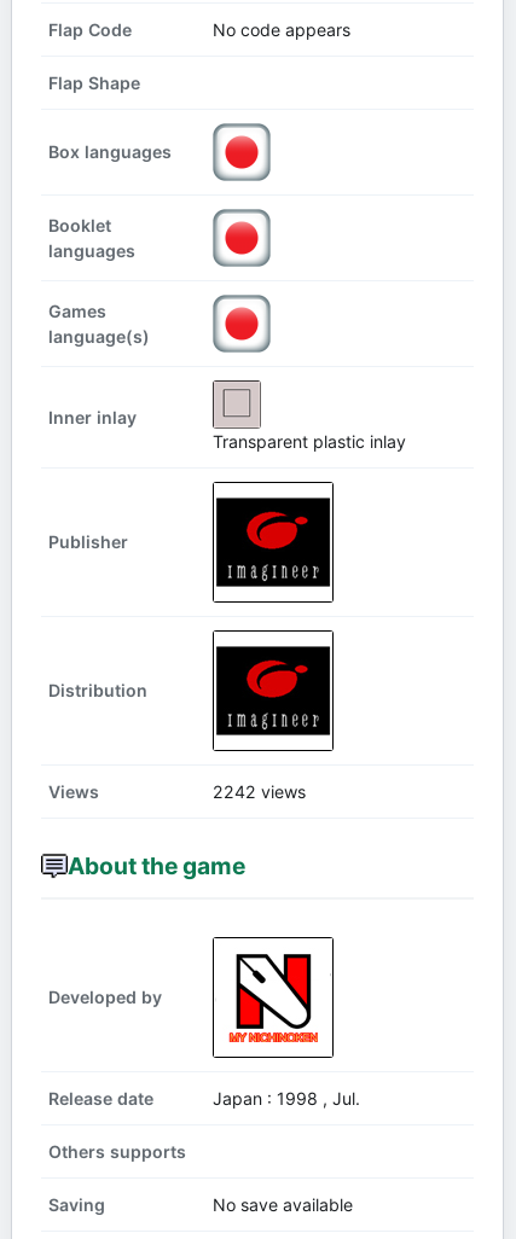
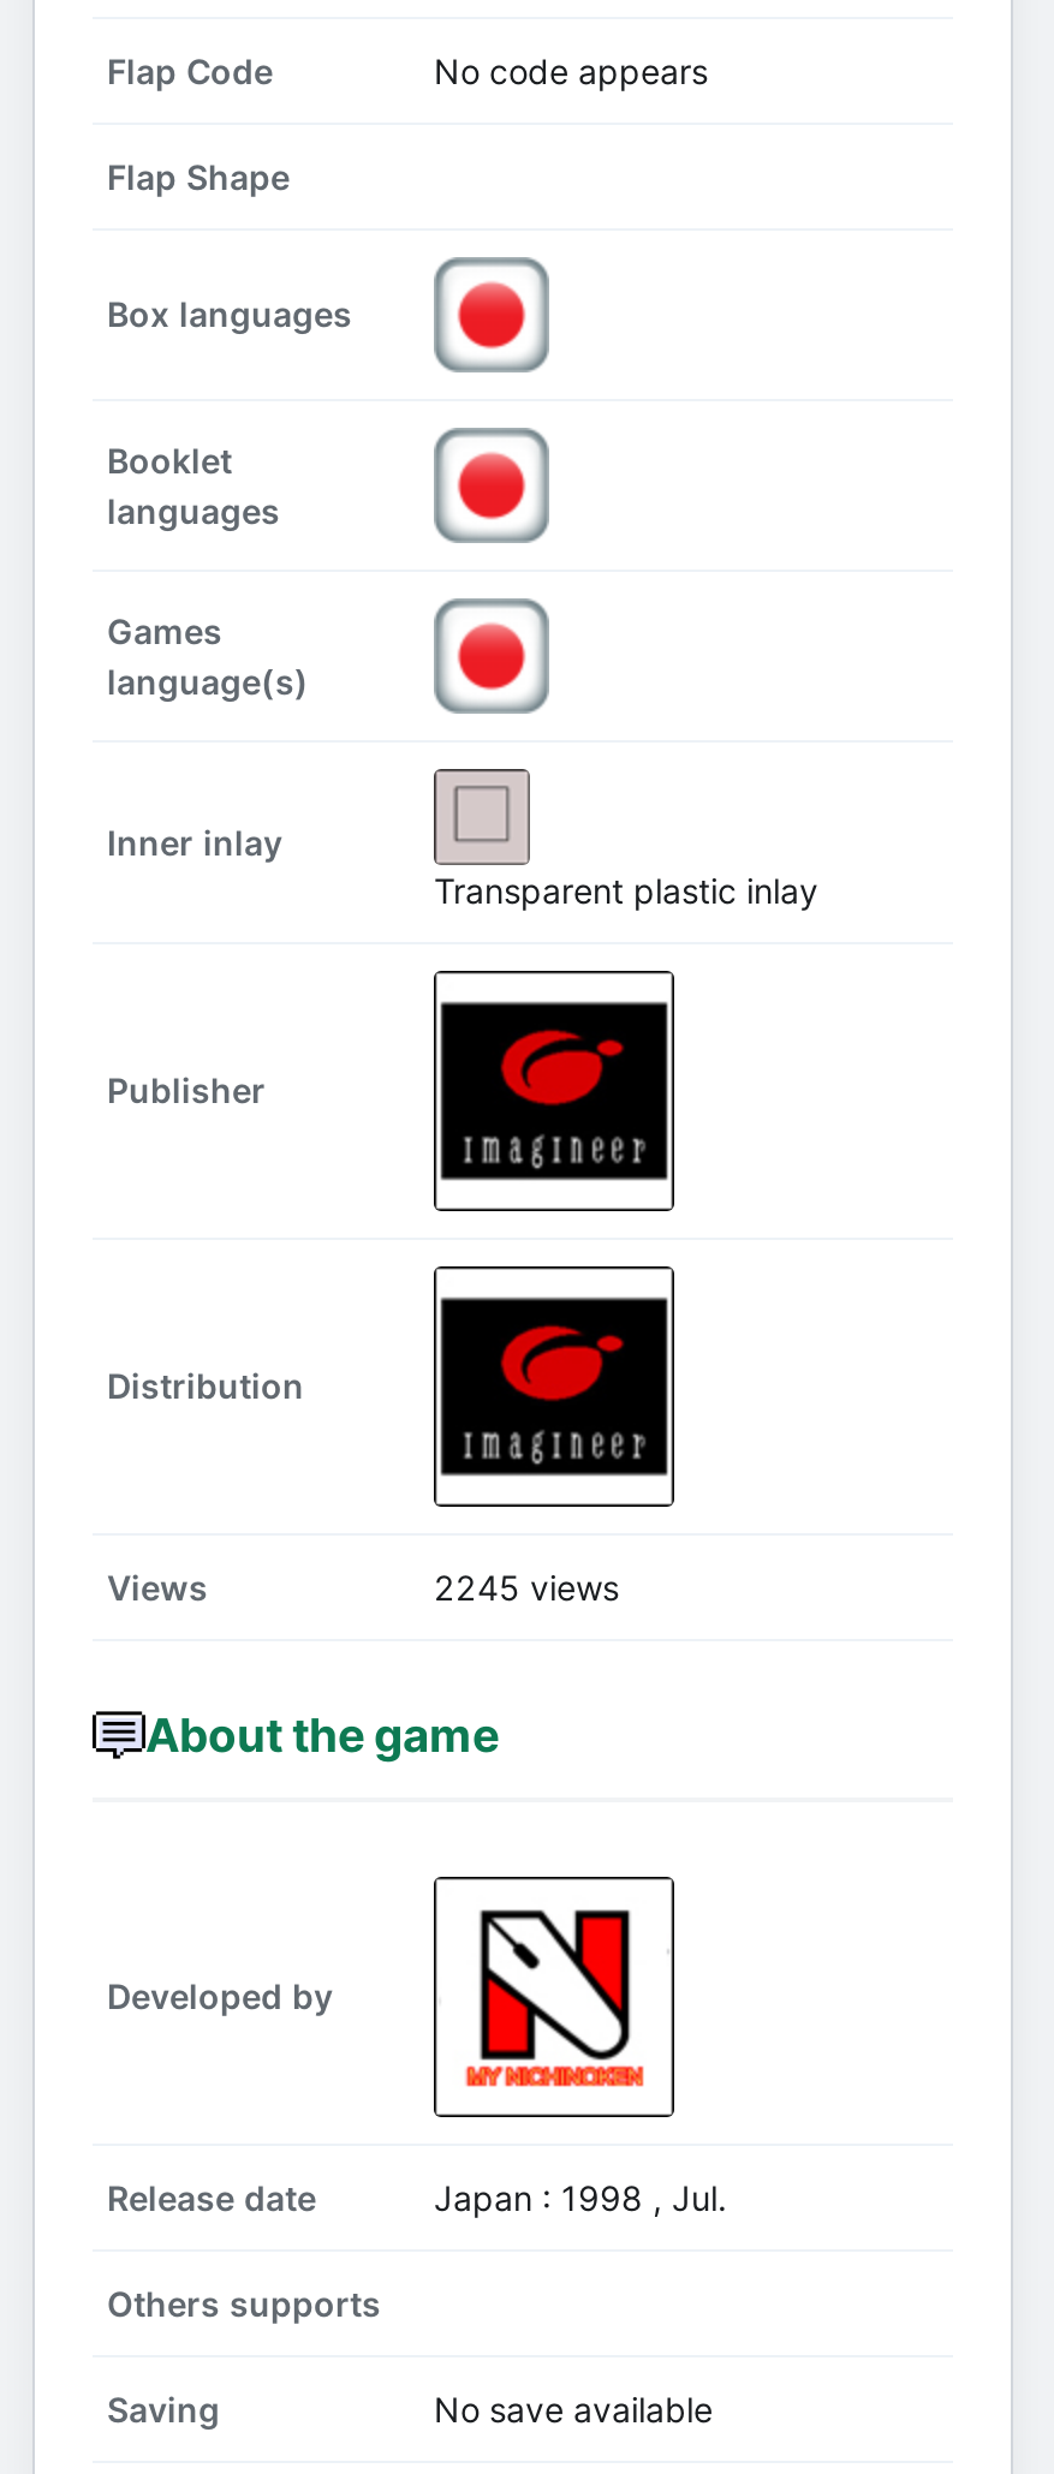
[213,781,306,802] 2242 views -> [434,1567,619,1608] 2245 views

